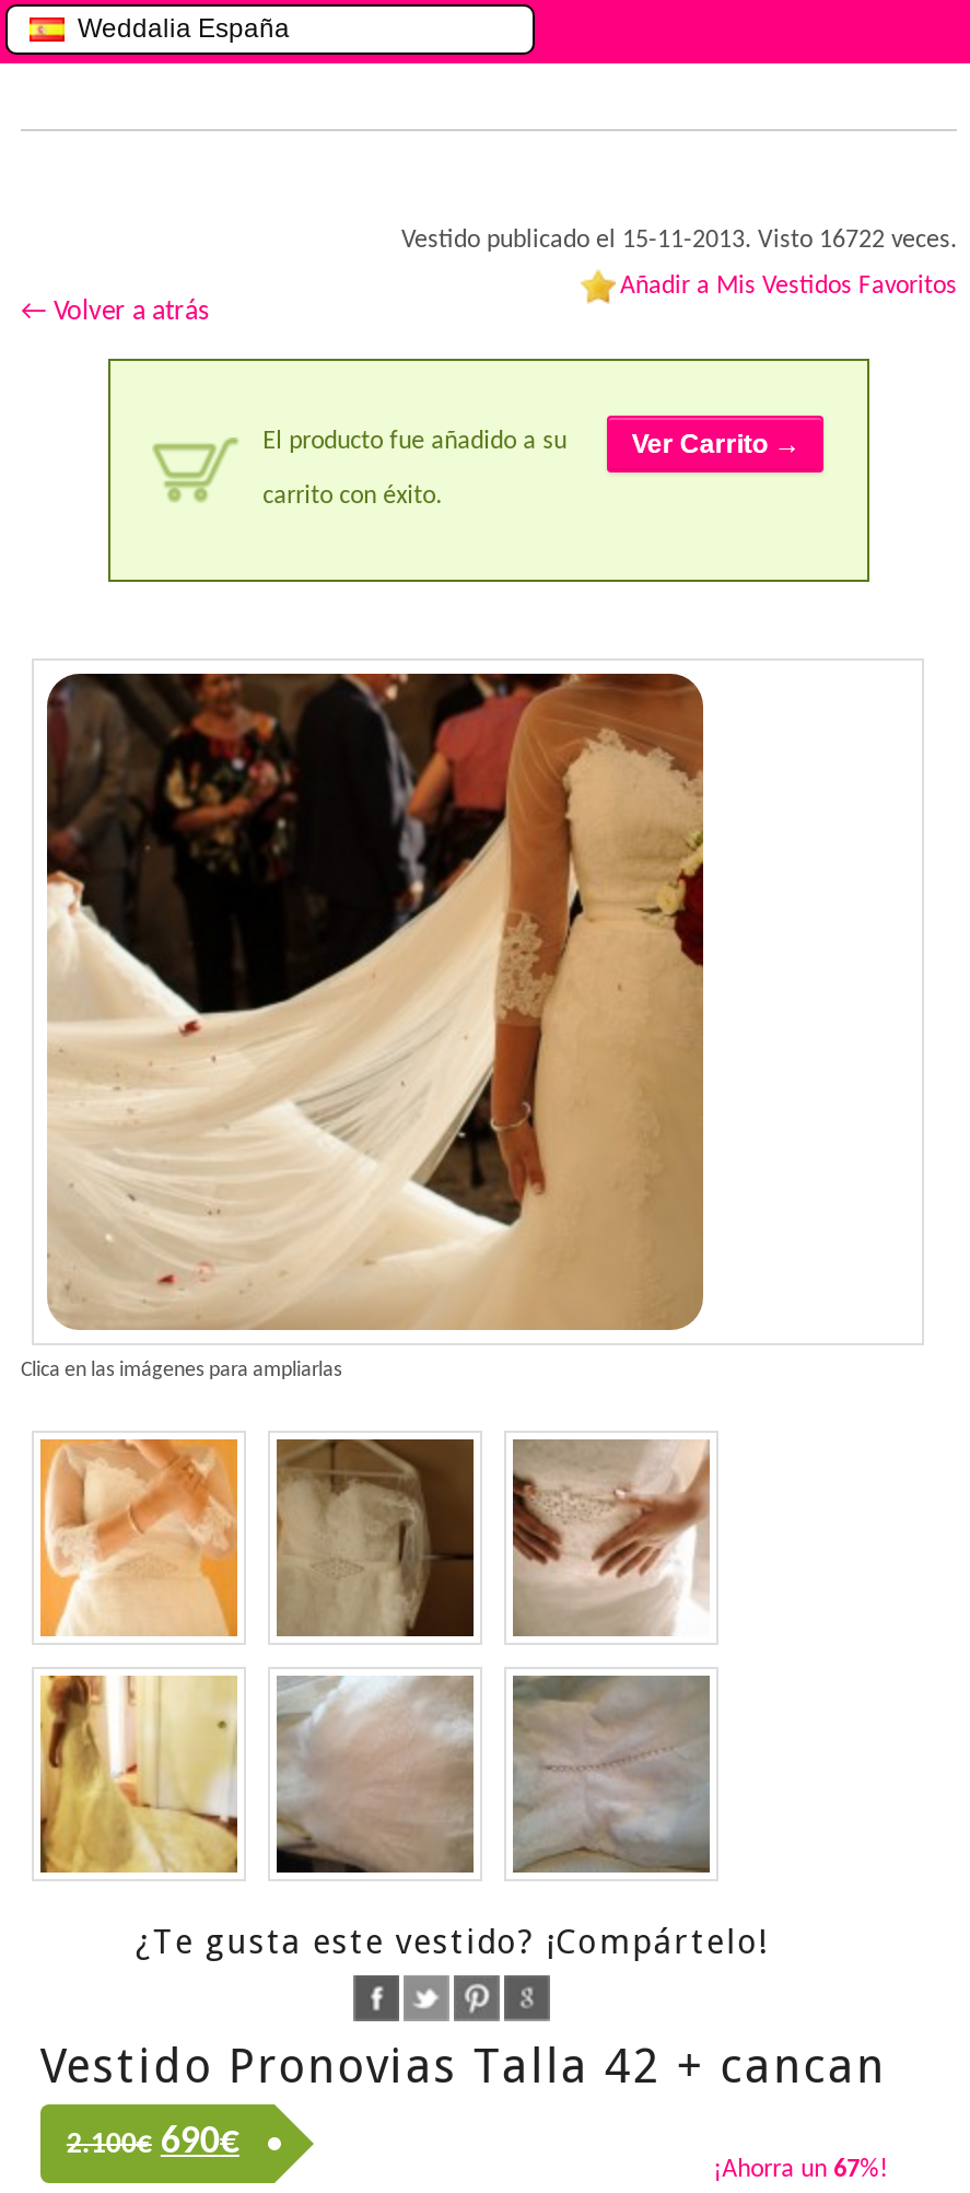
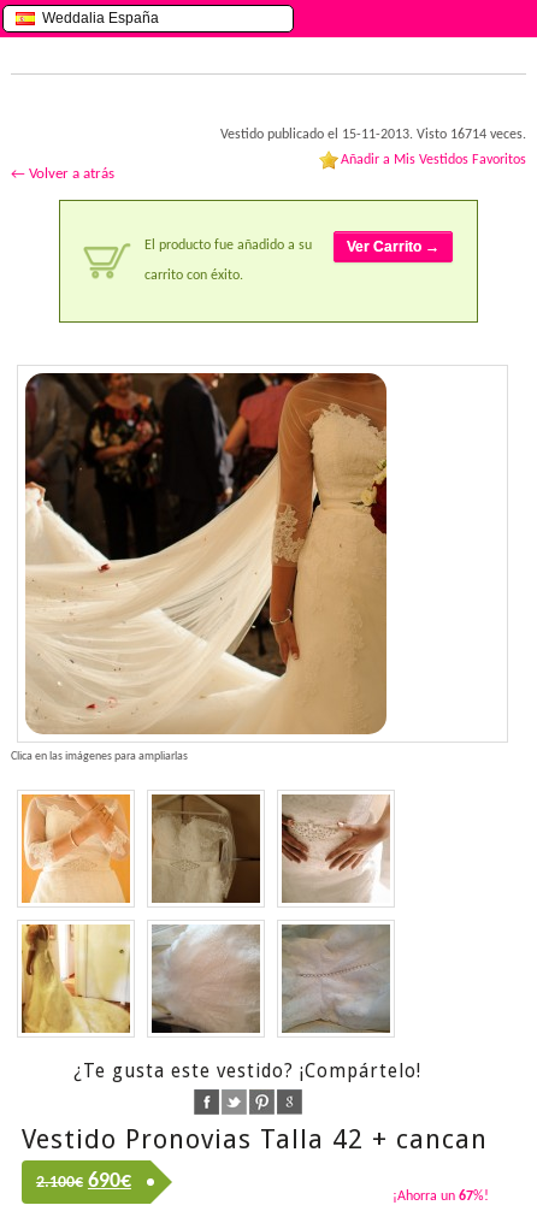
[401,228,957,254] Vestido publicado el 15-11-2013. Visto 16722 veces. -> [220,128,526,142] Vestido publicado el 15-11-2013. Visto 16714 veces.

